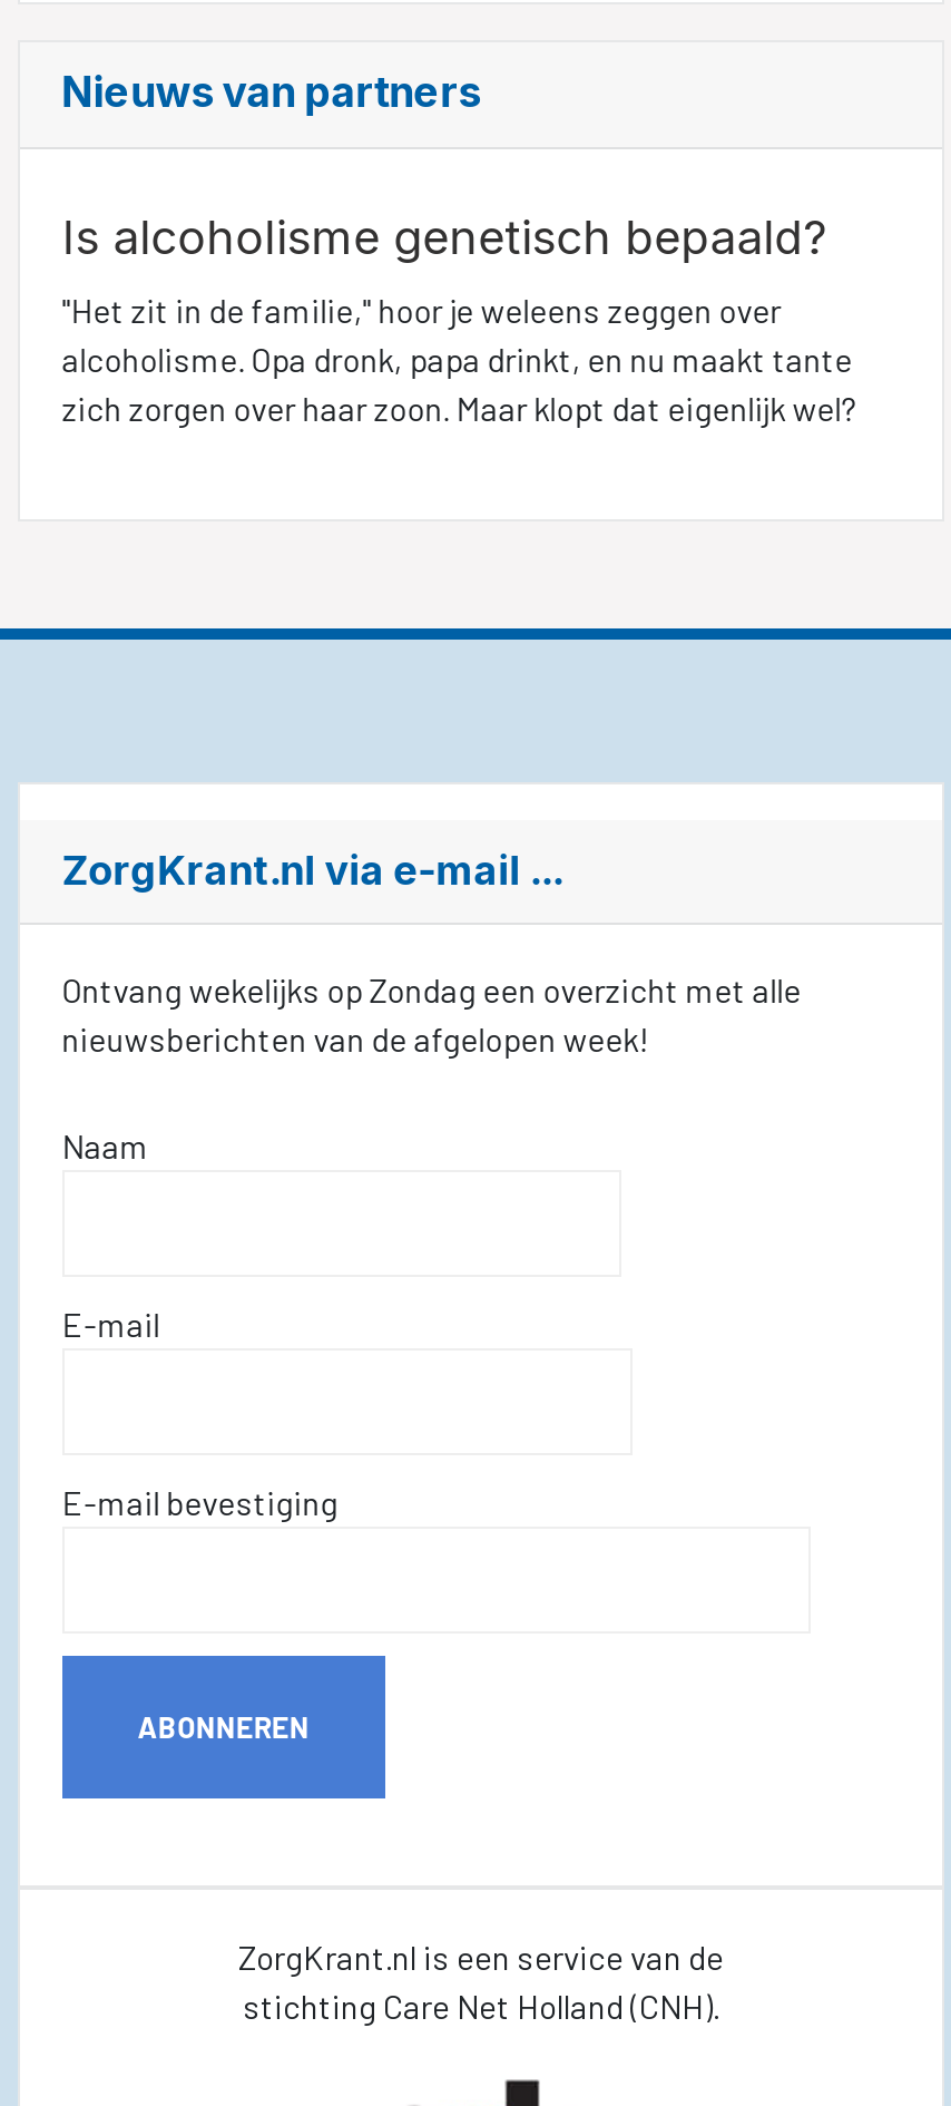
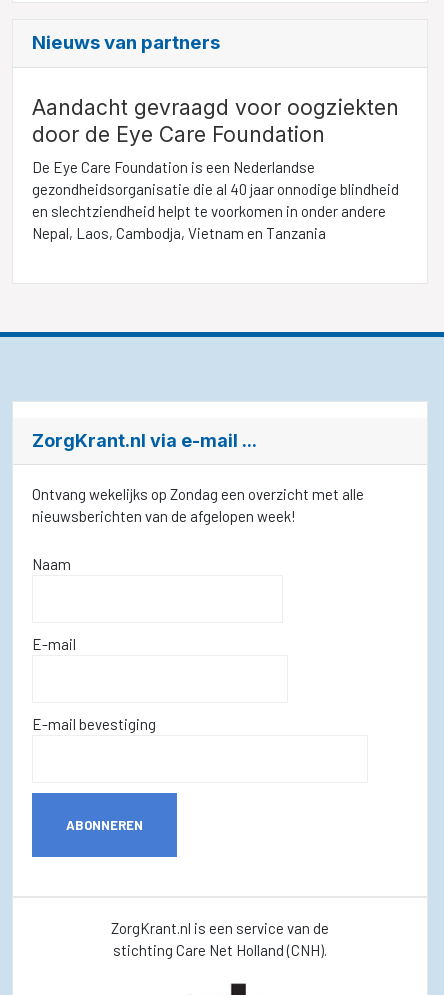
[62,210,859,428] Is alcoholisme genetisch bepaald? | "Het zit in de familie," hoor je weleens zeggen over | alcoholisme. Opa dronk, papa drinkt, en nu maakt tante | zich zorgen over haar zoon. Maar klopt dat eigenlijk wel? -> [32,95,399,242] Aandacht gevraagd voor oogziekten | door de Eye Care Foundation | De Eye Care Foundation is een Nederlandse | gezondheidsorganisatie die al 40 jaar onnodige blindheid | en slechtziendheid helpt te voorkomen in onder andere | Nepal, Laos, Cambodja, Vietnam en Tanzania

